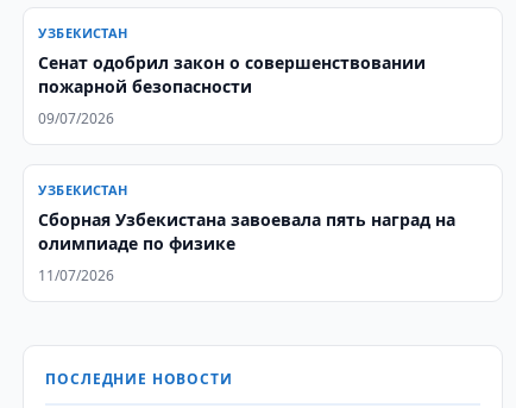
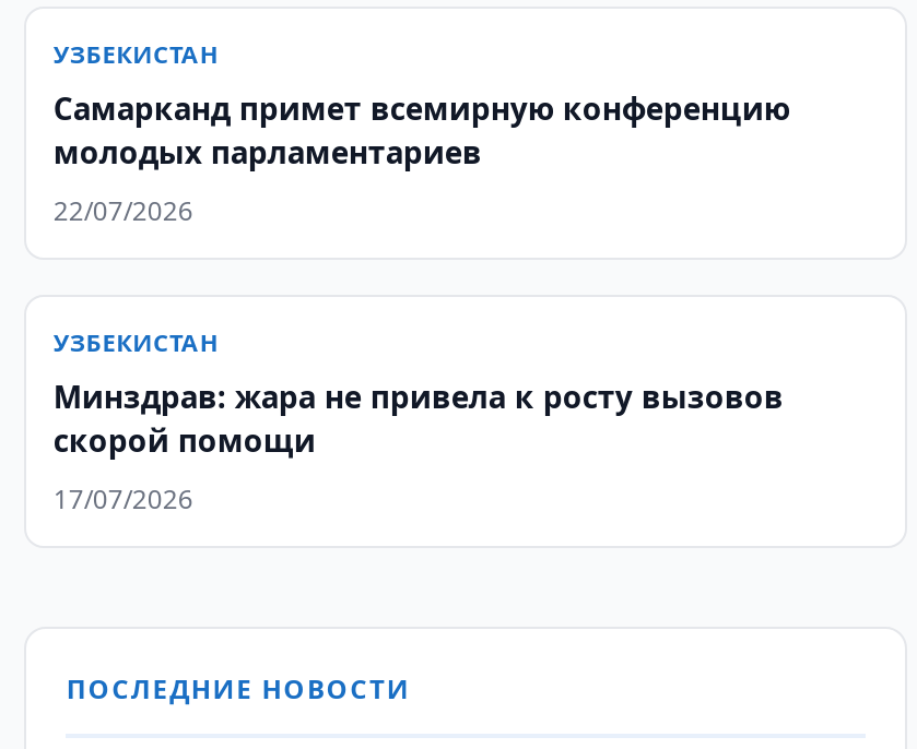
[39,51,426,98] Сенат одобрил закон о совершенствовании | пожарной безопасности -> [53,87,790,173] Самарканд примет всемирную конференцию | молодых парламентариев
[39,108,115,128] 09/07/2026 -> [53,192,193,229] 22/07/2026
[39,208,456,255] Сборная Узбекистана завоевала пять наград на | олимпиаде по физике -> [53,376,783,461] Минздрав: жара не привела к росту вызовов | скорой помощи
[39,265,115,285] 11/07/2026 -> [53,480,193,518] 17/07/2026

